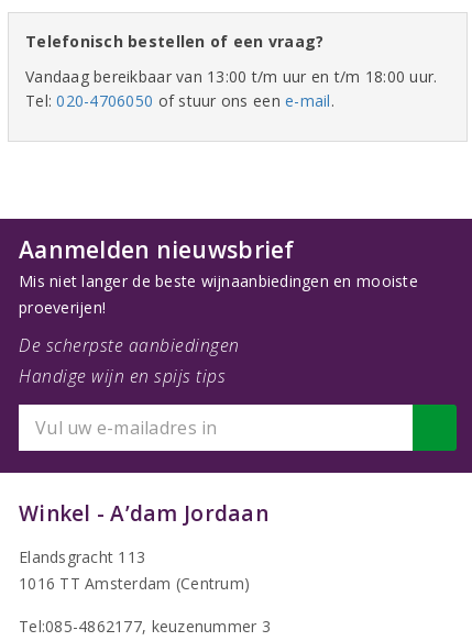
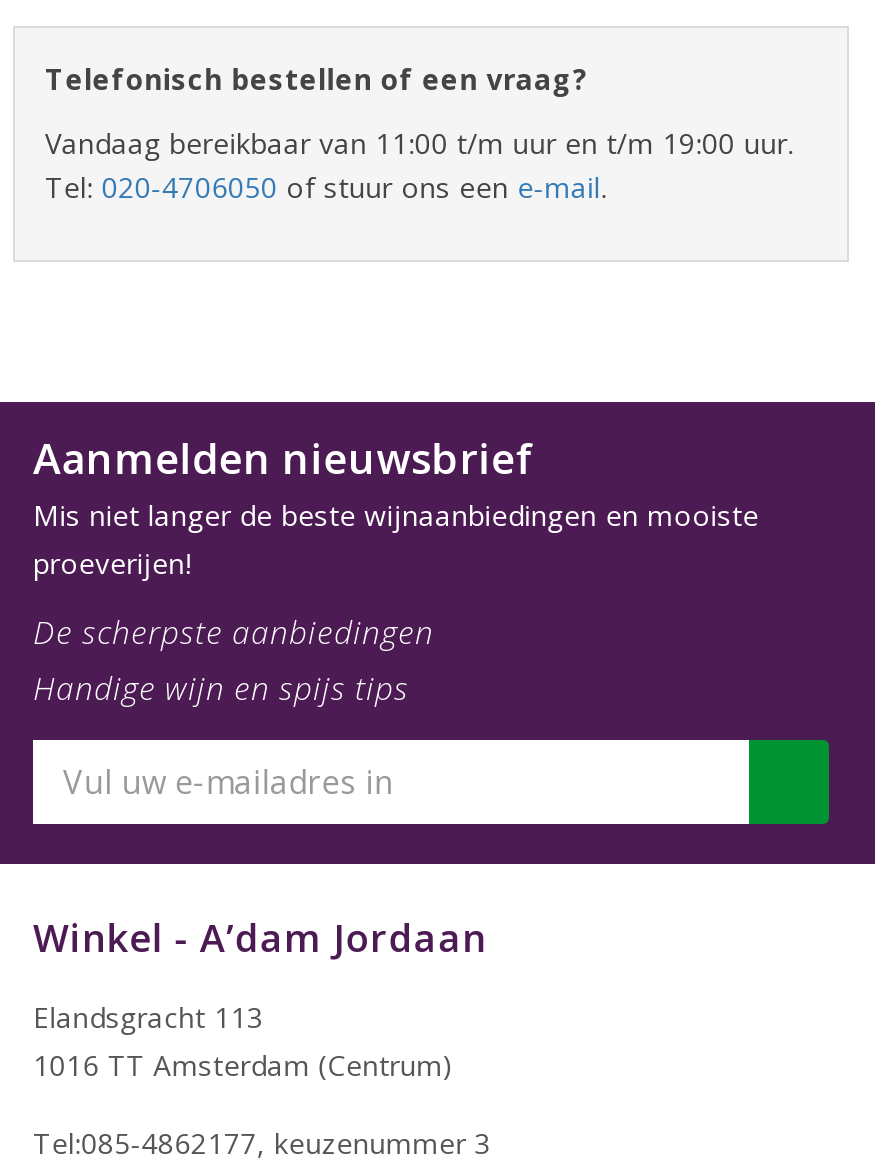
[25,66,437,87] Vandaag bereikbaar van 13:00 t/m uur en t/m 18:00 uur. -> [45,125,794,163] Vandaag bereikbaar van 11:00 t/m uur en t/m 19:00 uur.

